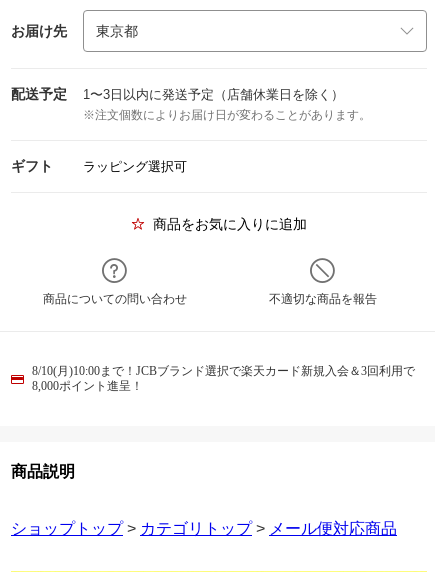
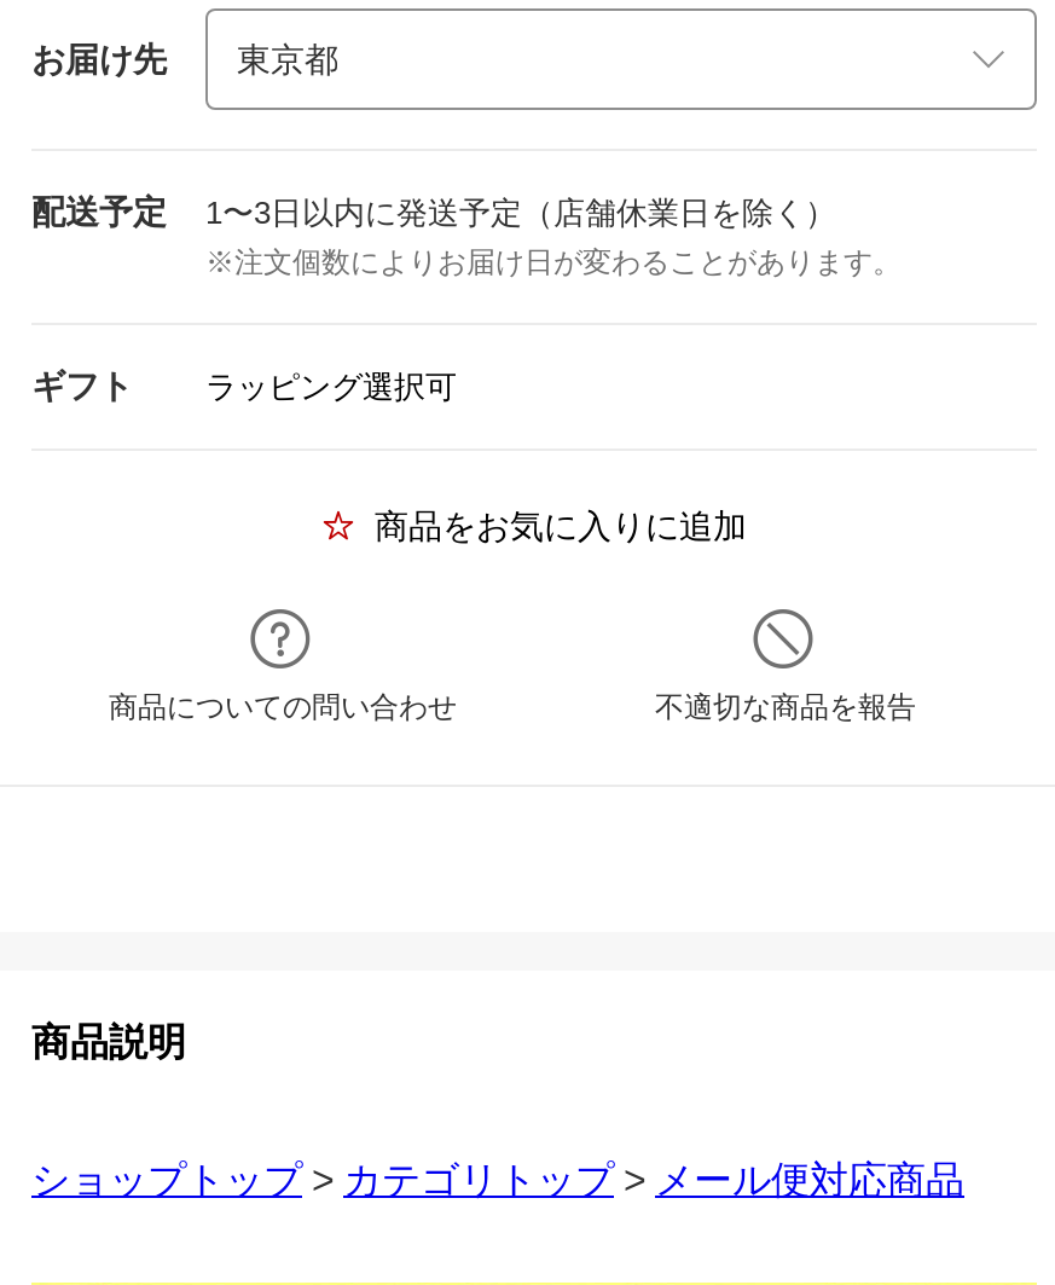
[32,364,415,393] 8/10(月)10:00まで！JCBブランド選択で楽天カード新規入会＆3回利用で | 8,000ポイント進呈！ -> none

